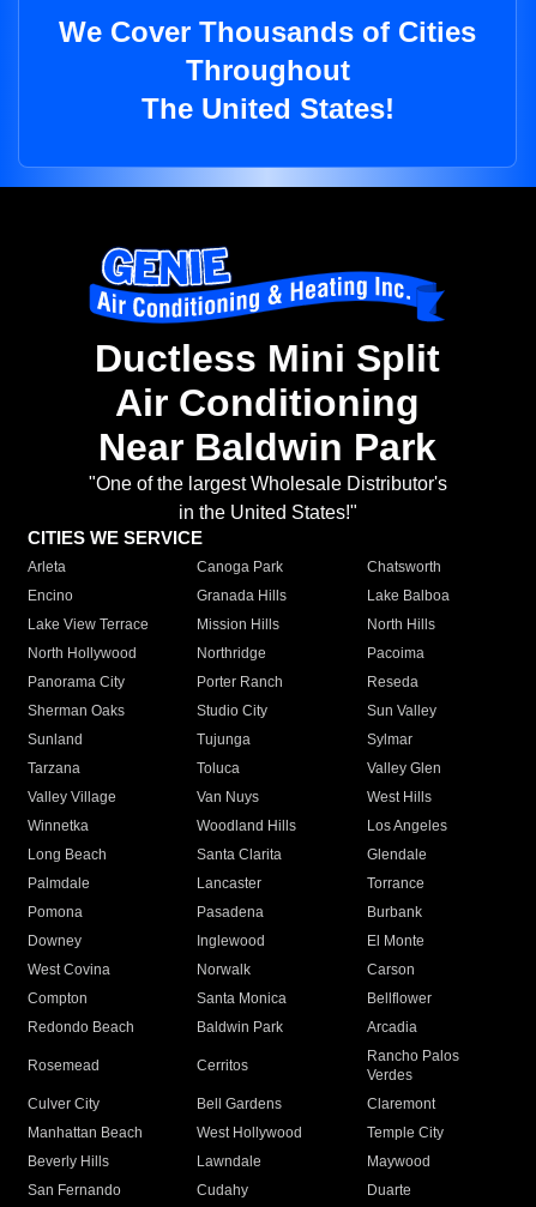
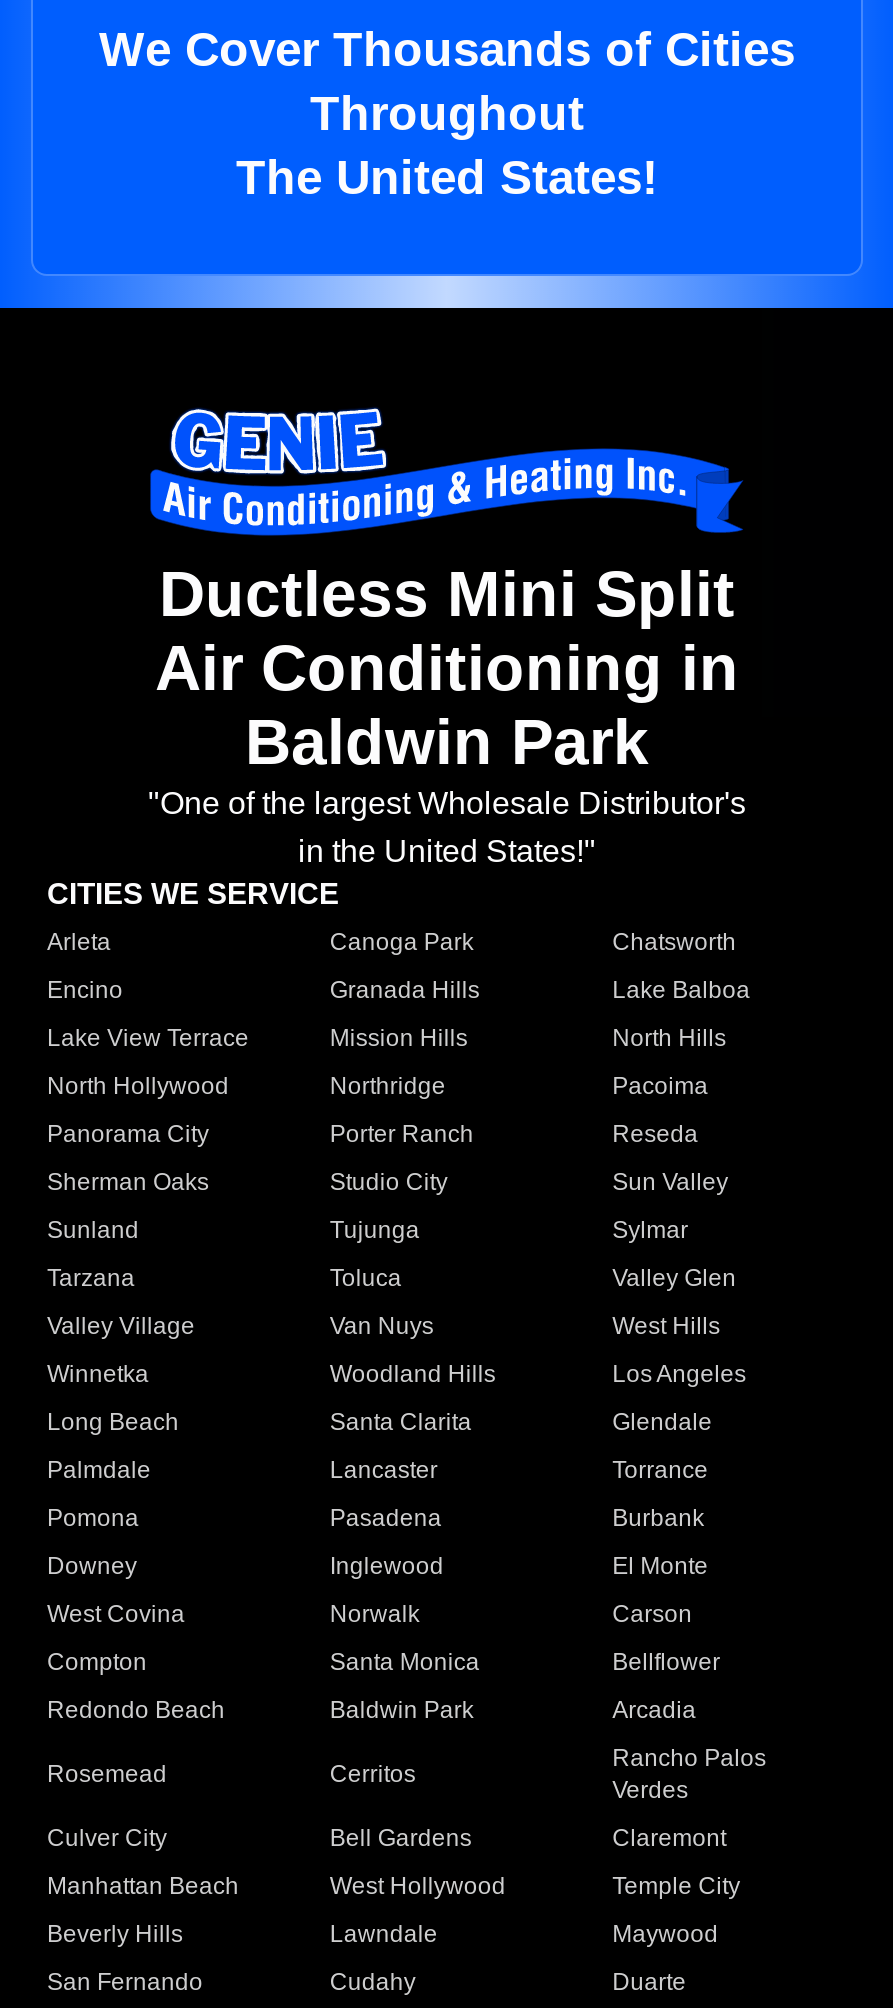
[98,382,436,469] Air Conditioning | Near Baldwin Park -> [155,633,739,779] Air Conditioning in | Baldwin Park

